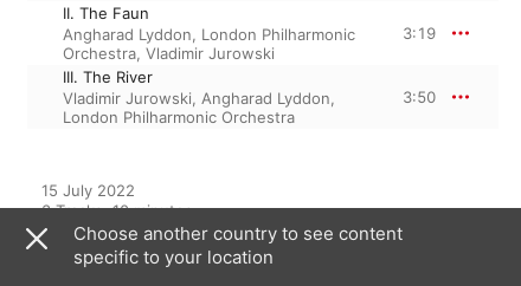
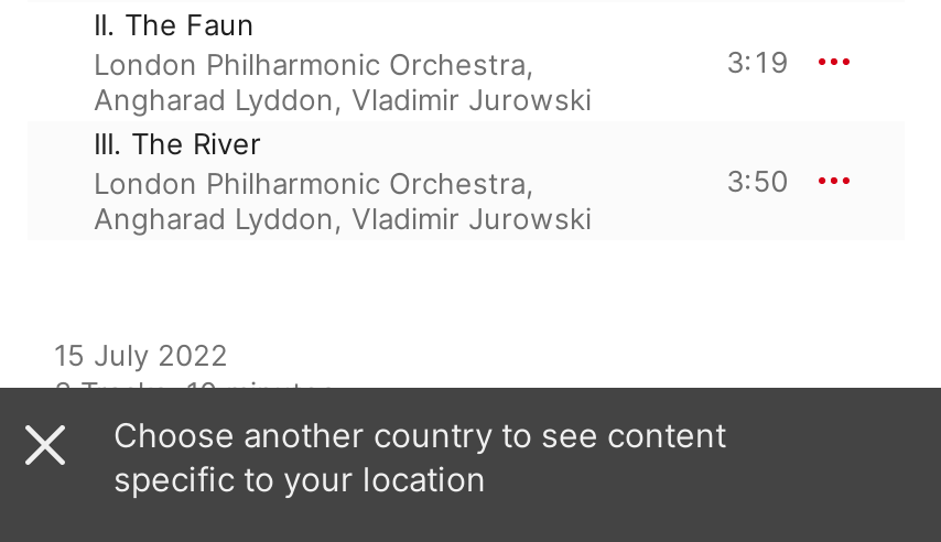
[63,25,355,63] Angharad Lyddon, London Philharmonic | Orchestra, Vladimir Jurowski -> [94,46,592,117] London Philharmonic Orchestra, | Angharad Lyddon, Vladimir Jurowski
[63,89,335,126] Vladimir Jurowski, Angharad Lyddon, | London Philharmonic Orchestra -> [94,165,592,236] London Philharmonic Orchestra, | Angharad Lyddon, Vladimir Jurowski

